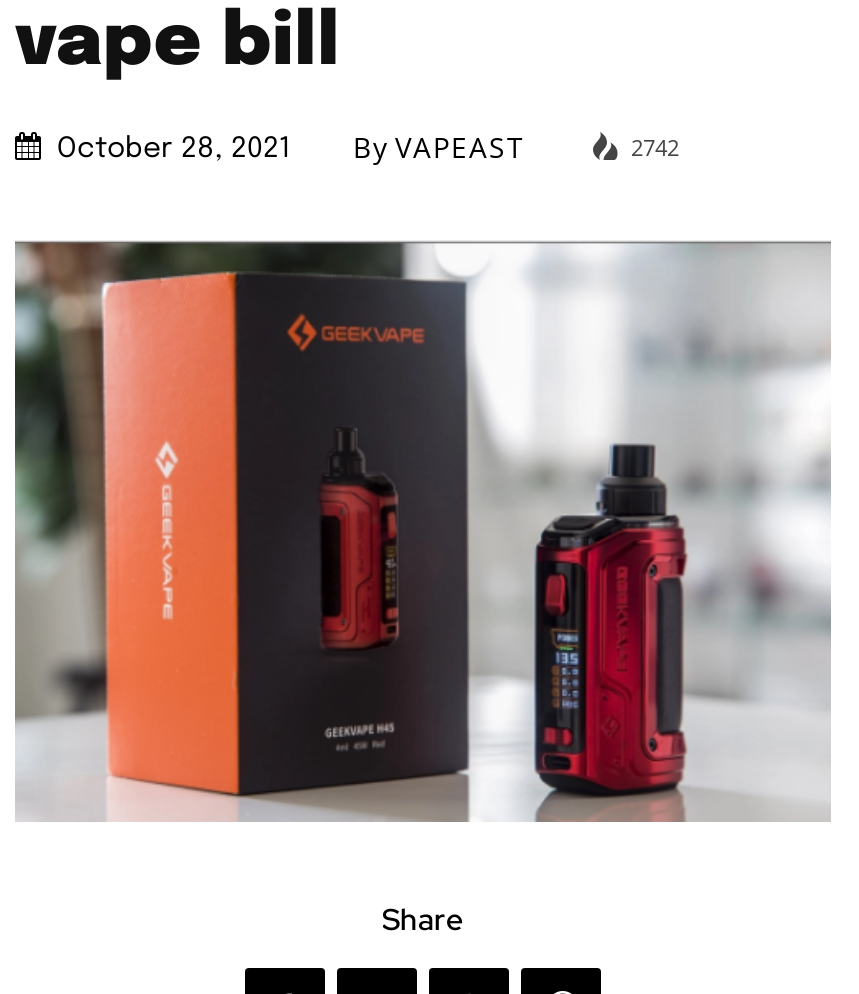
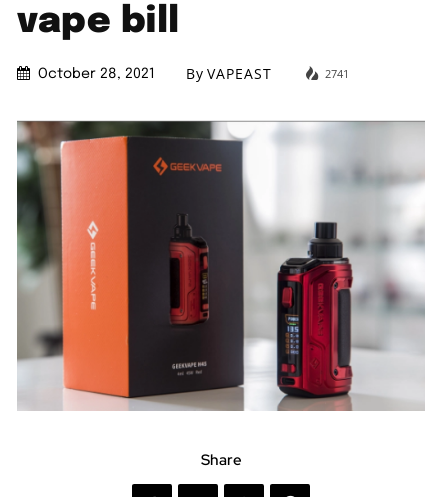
[631,132,679,162] 2742 -> [325,66,349,81] 2741

